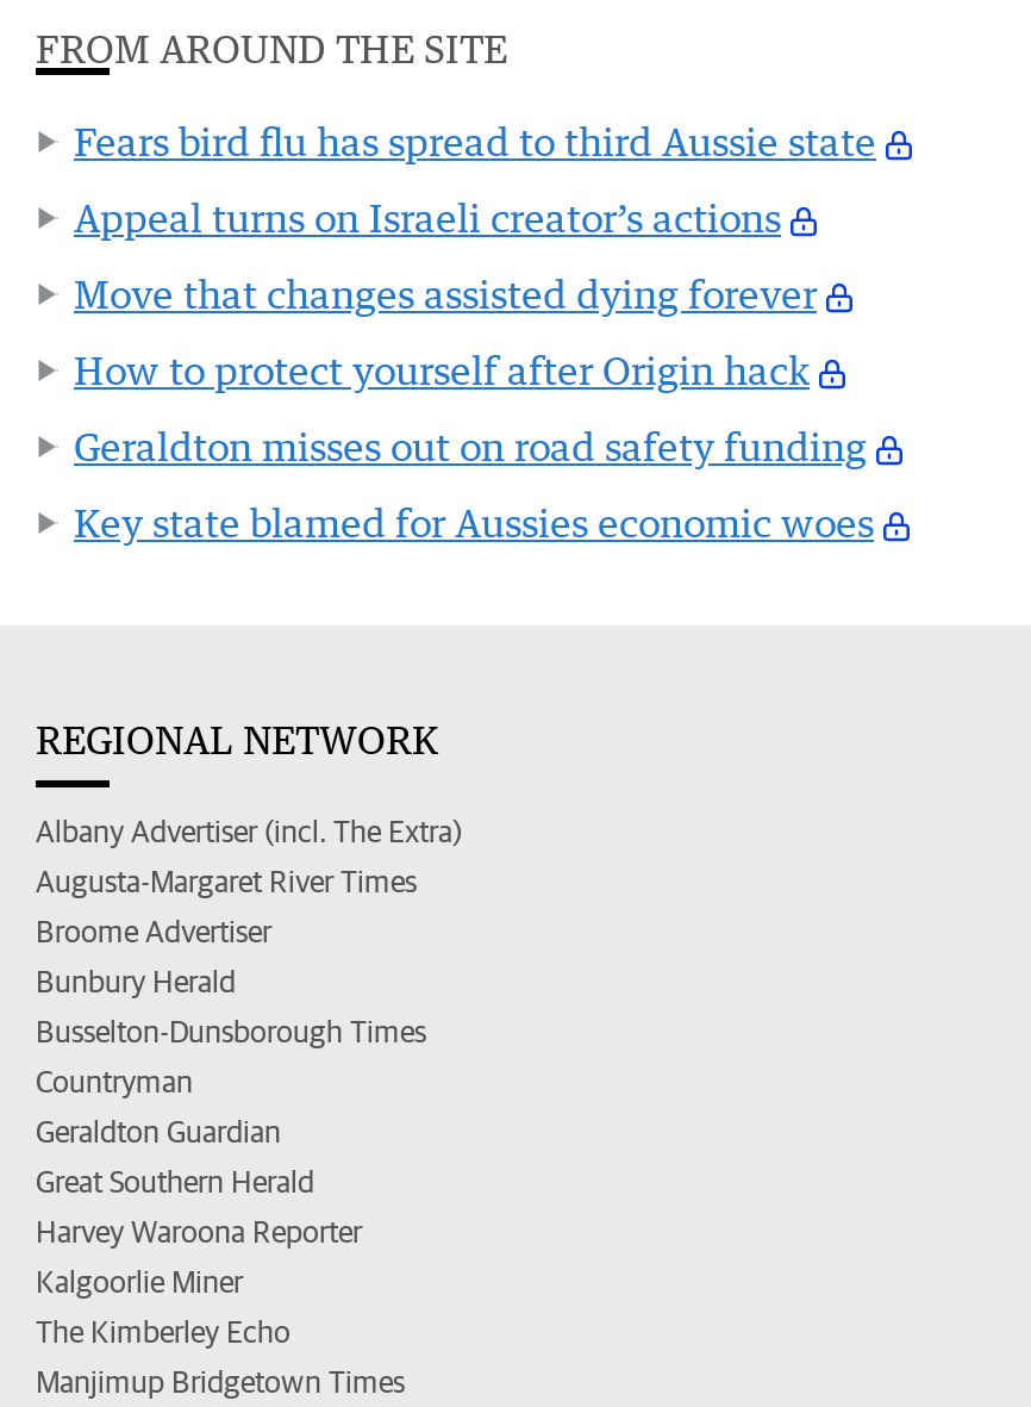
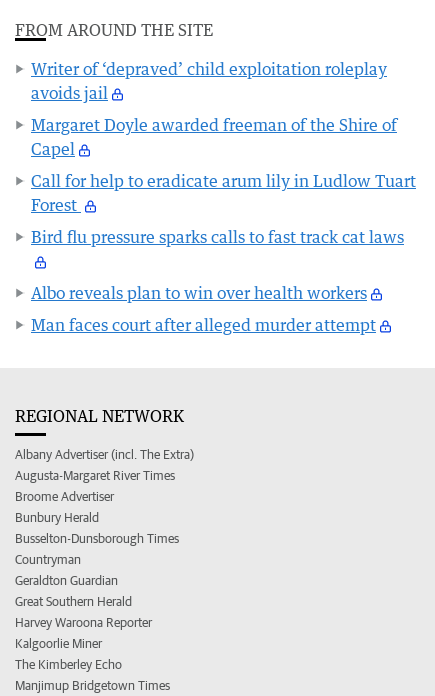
[74,117,876,164] Fears bird flu has spread to third Aussie state -> [31,58,387,102] Writer of ‘depraved’ child exploitation roleplay | avoids jail
[74,193,781,241] Appeal turns on Israeli creator’s actions -> [31,114,397,158] Margaret Doyle awarded freeman of the Shire of | Capel
[74,269,817,317] Move that changes assisted dying forever -> [31,170,416,214] Call for help to eradicate arum lily in Ludlow Tuart | Forest
[74,345,810,393] How to protect yourself after Origin hack -> [31,226,404,246] Bird flu pressure sparks calls to fast track cat laws
[74,422,867,469] Geraldton misses out on road safety funding -> [31,282,367,302] Albo reveals plan to win over health workers
[74,498,874,546] Key state blamed for Aussies economic woes -> [31,314,376,334] Man faces court after alleged murder attempt

